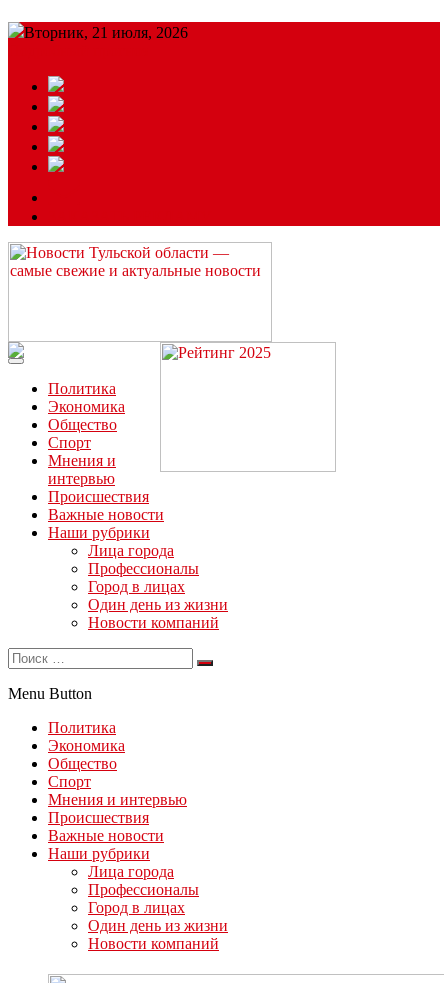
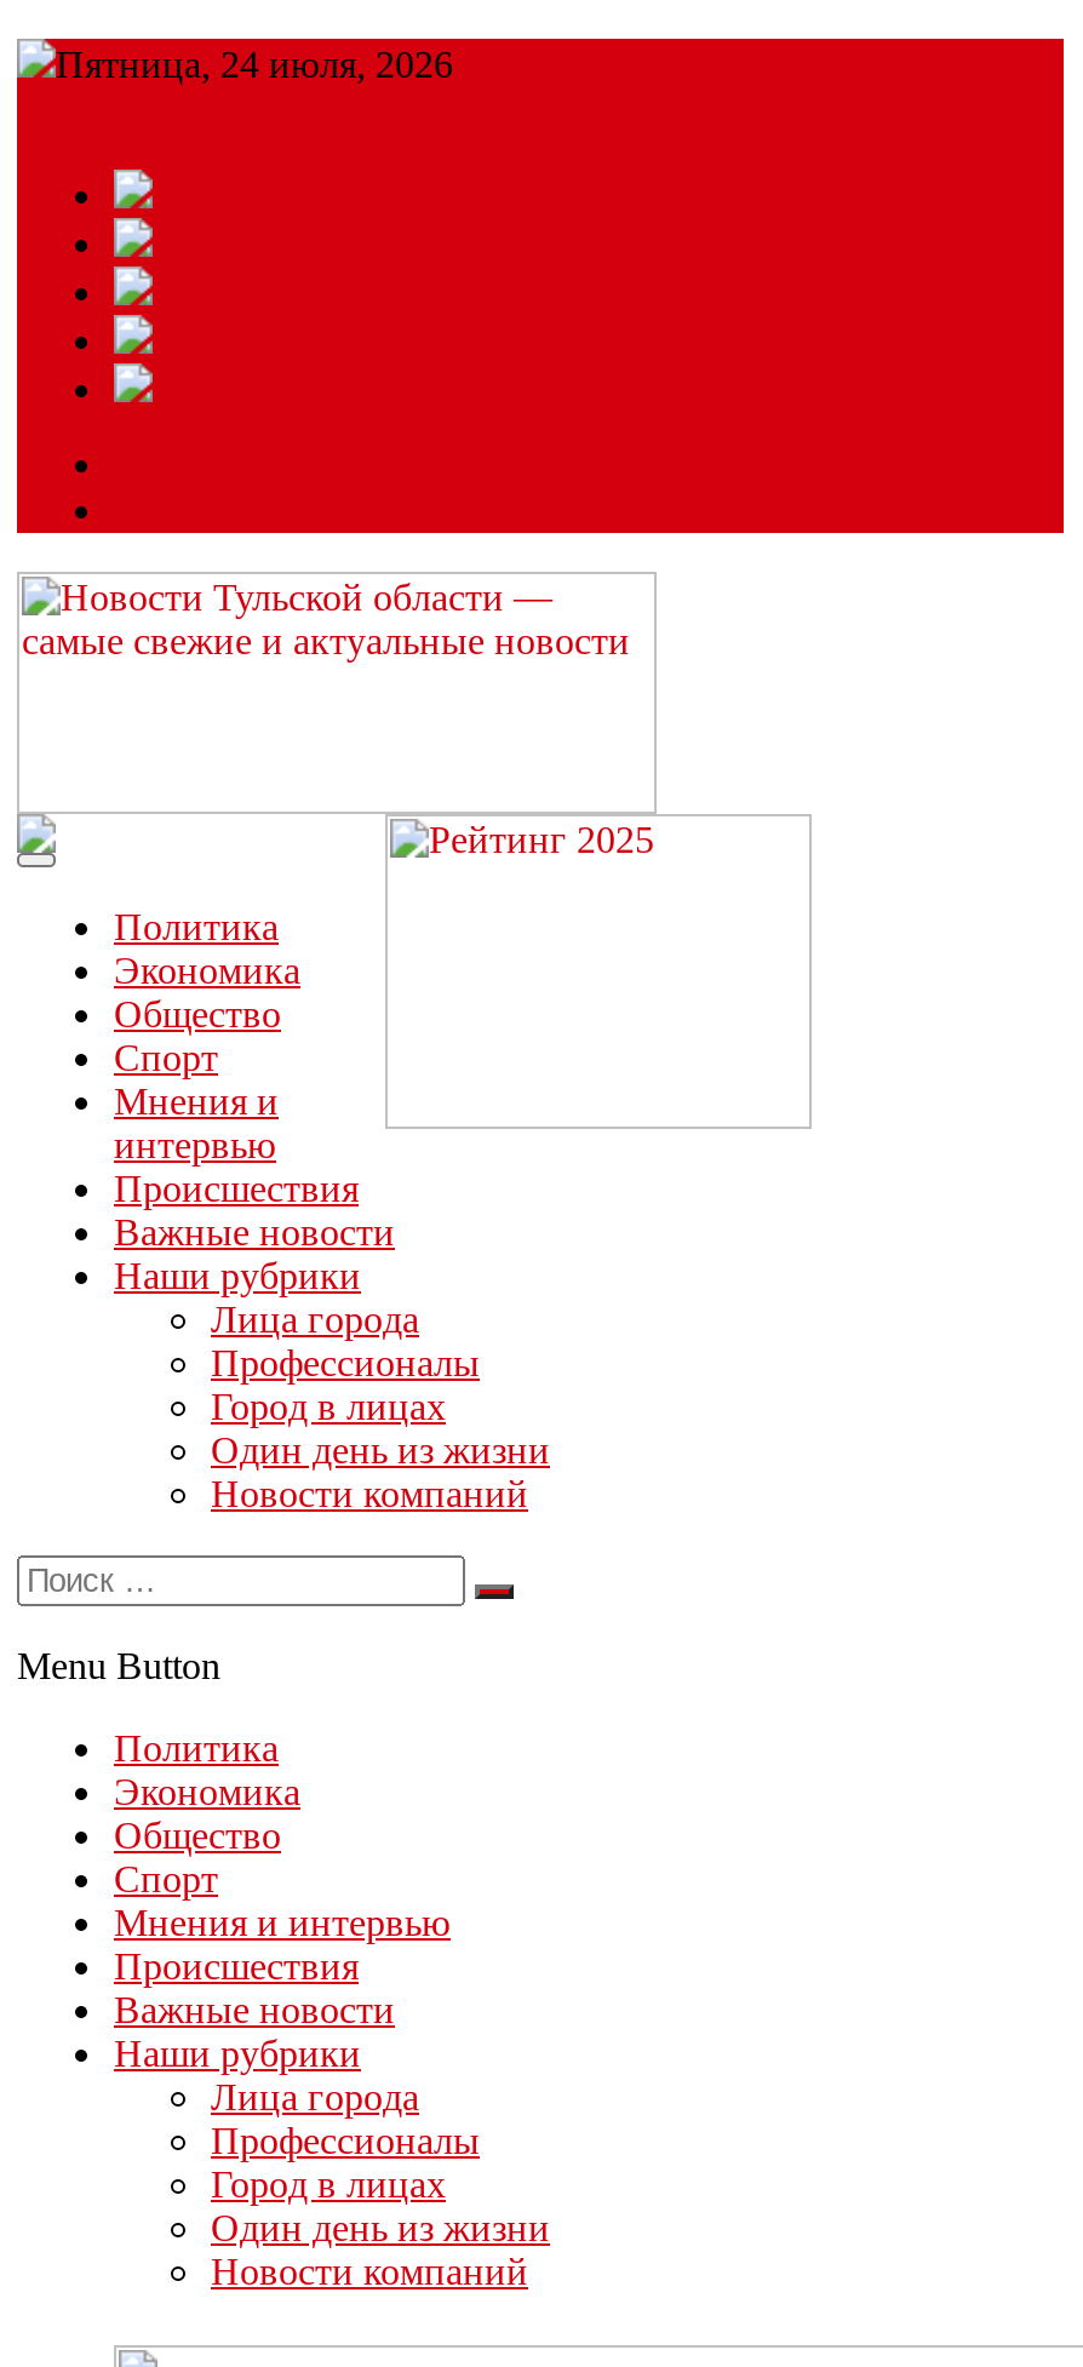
[24,24,188,41] Вторник, 21 июля, 2026 -> [56,44,453,85] Пятница, 24 июля, 2026

